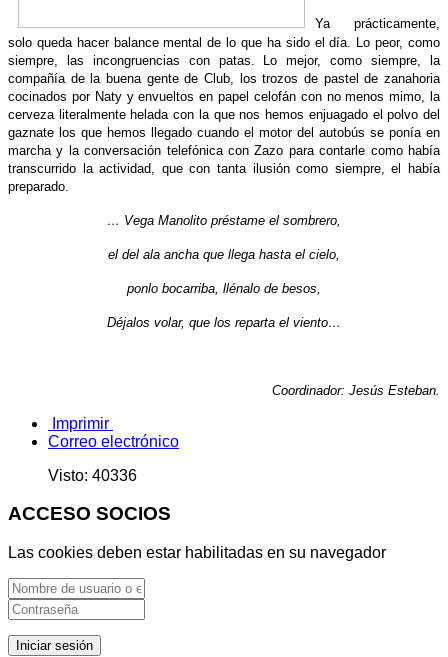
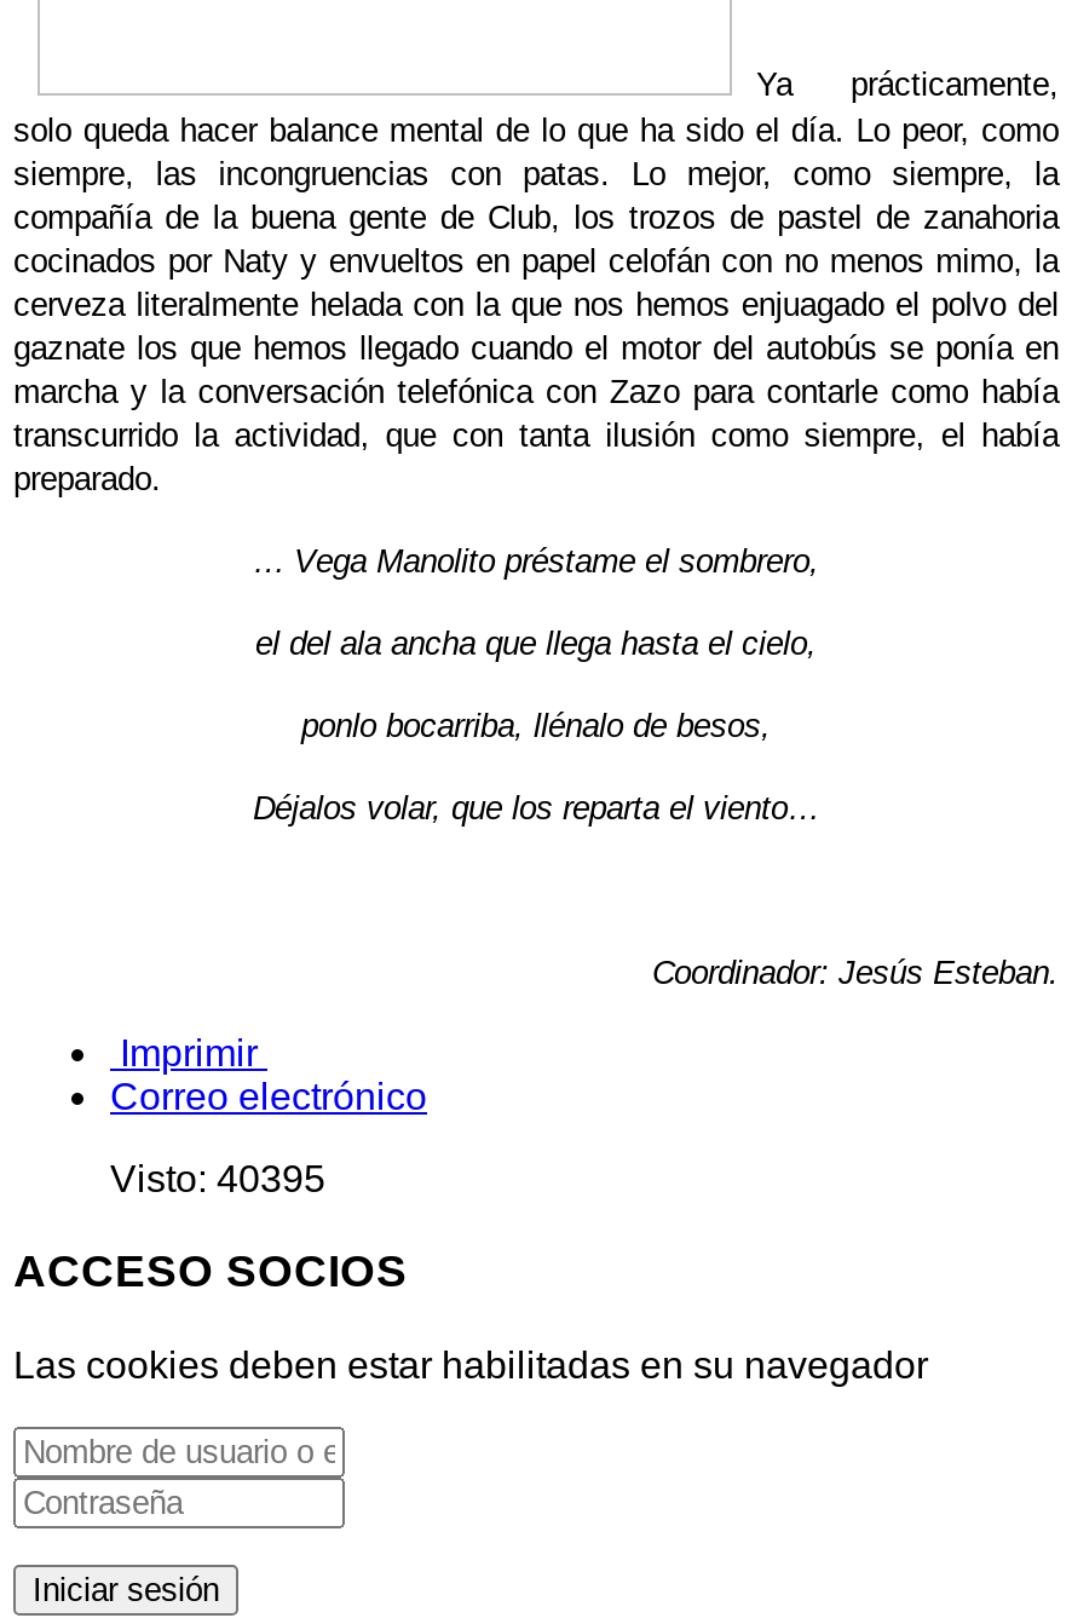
[48,467,137,484] Visto: 40336 -> [110,1157,325,1198] Visto: 40395

